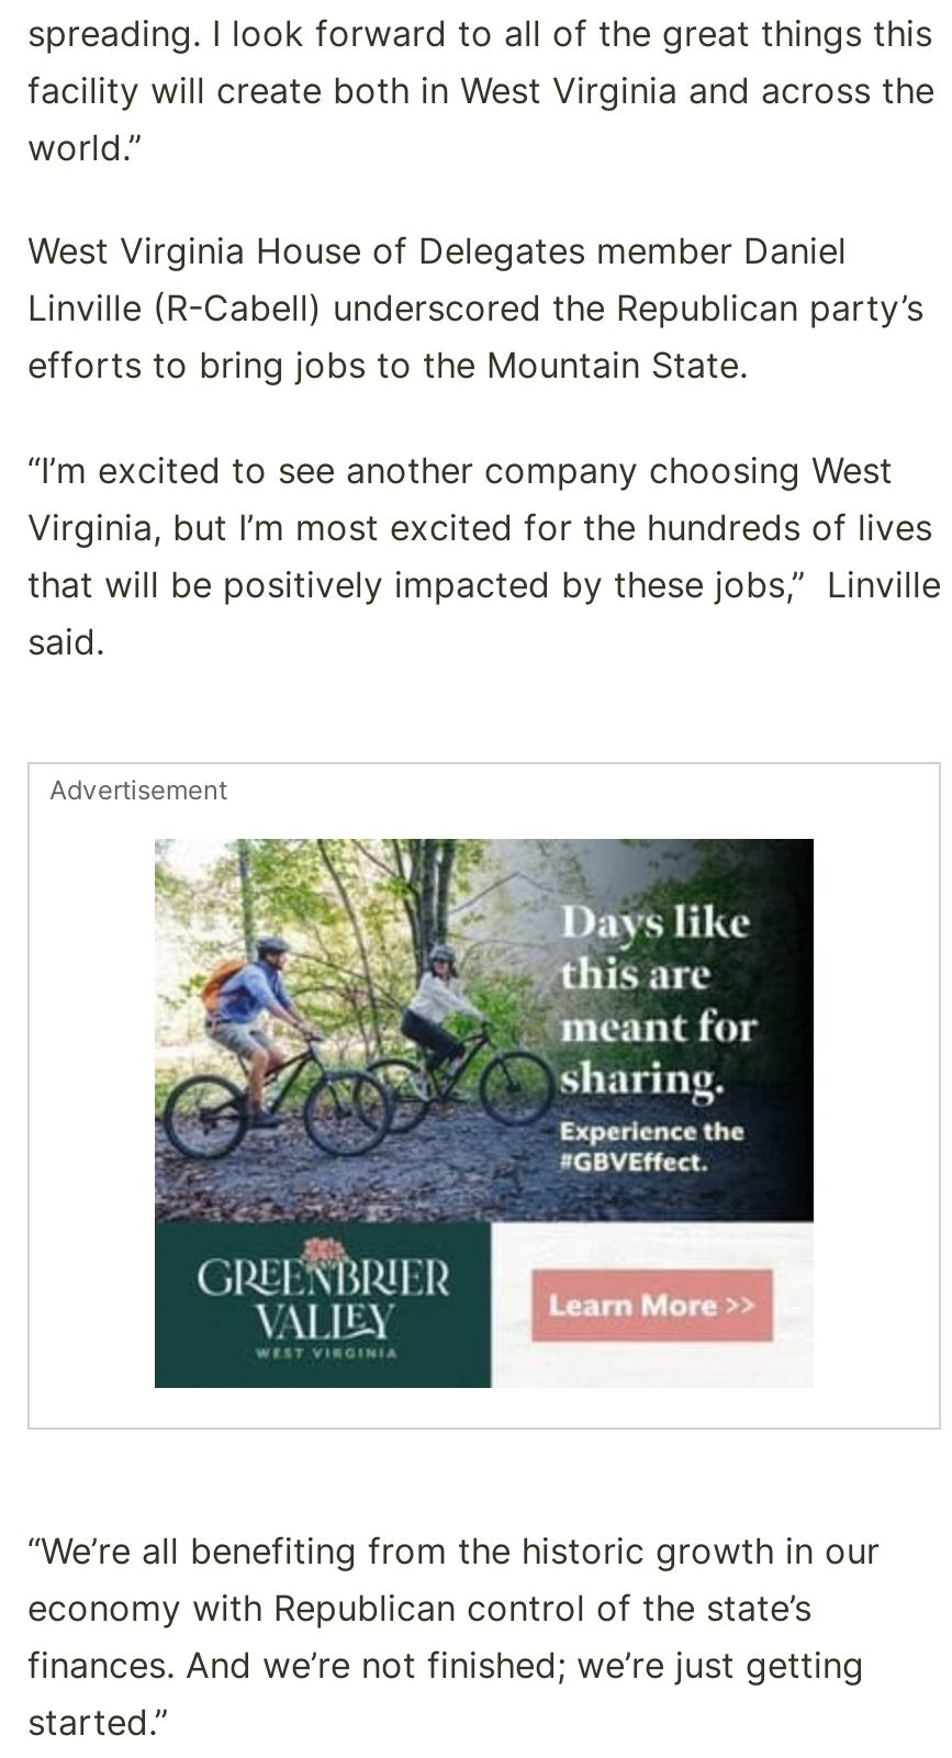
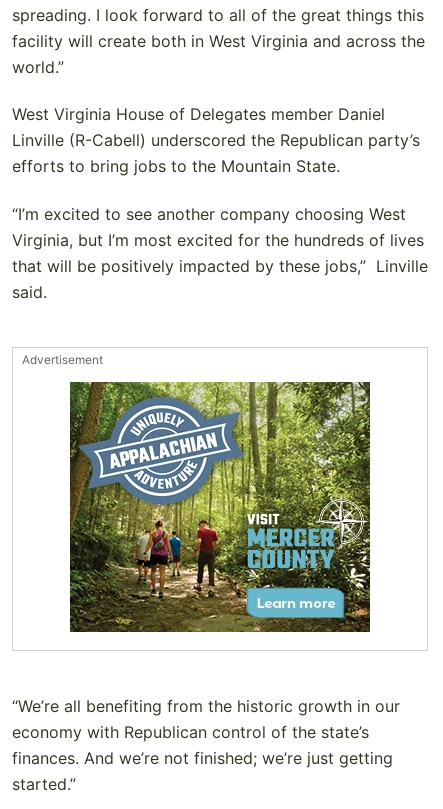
[153,837,816,1388] [image] -> [69,381,371,633] [image]

